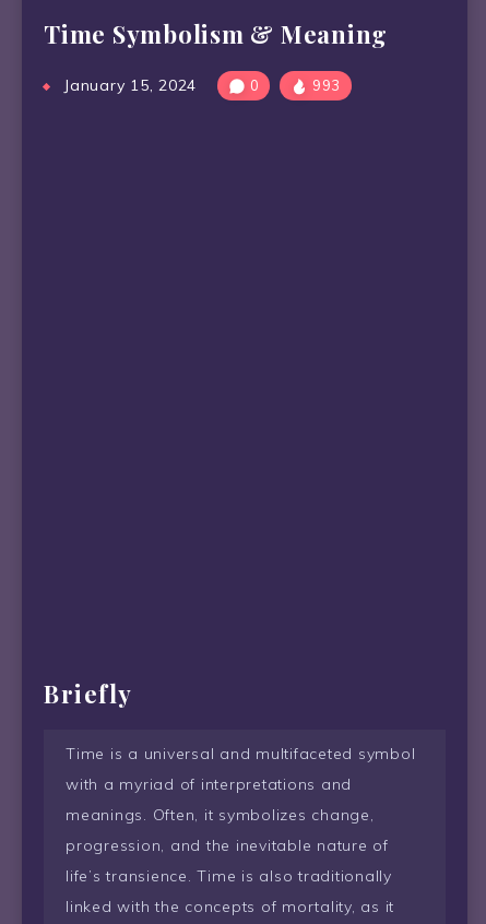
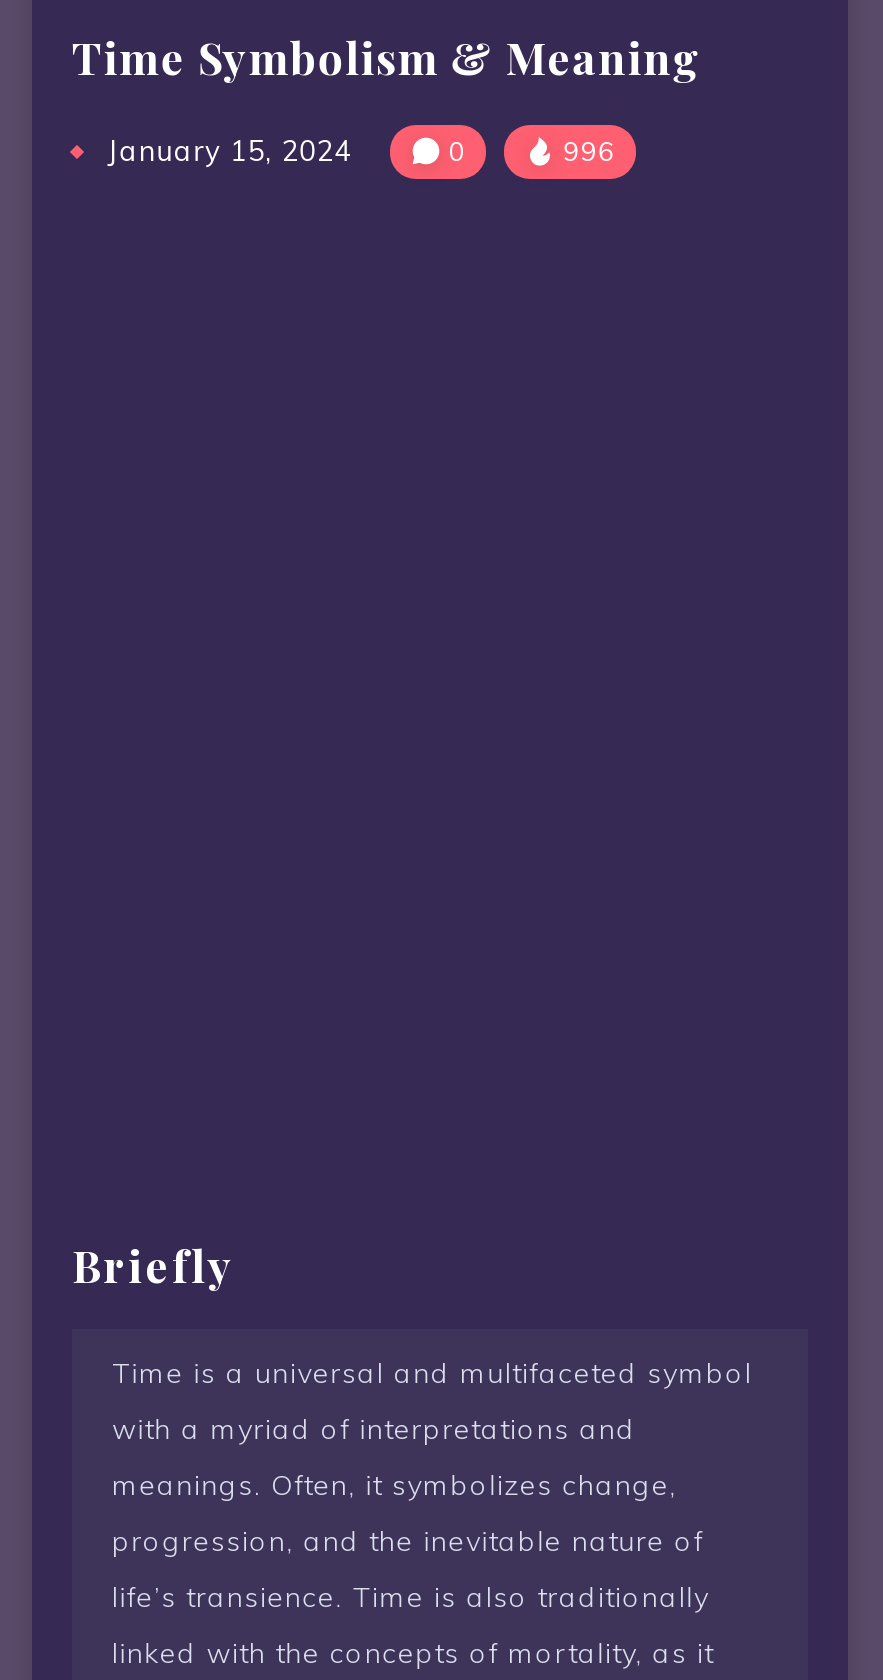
[308,77,341,94] 993 -> [556,134,616,166] 996

